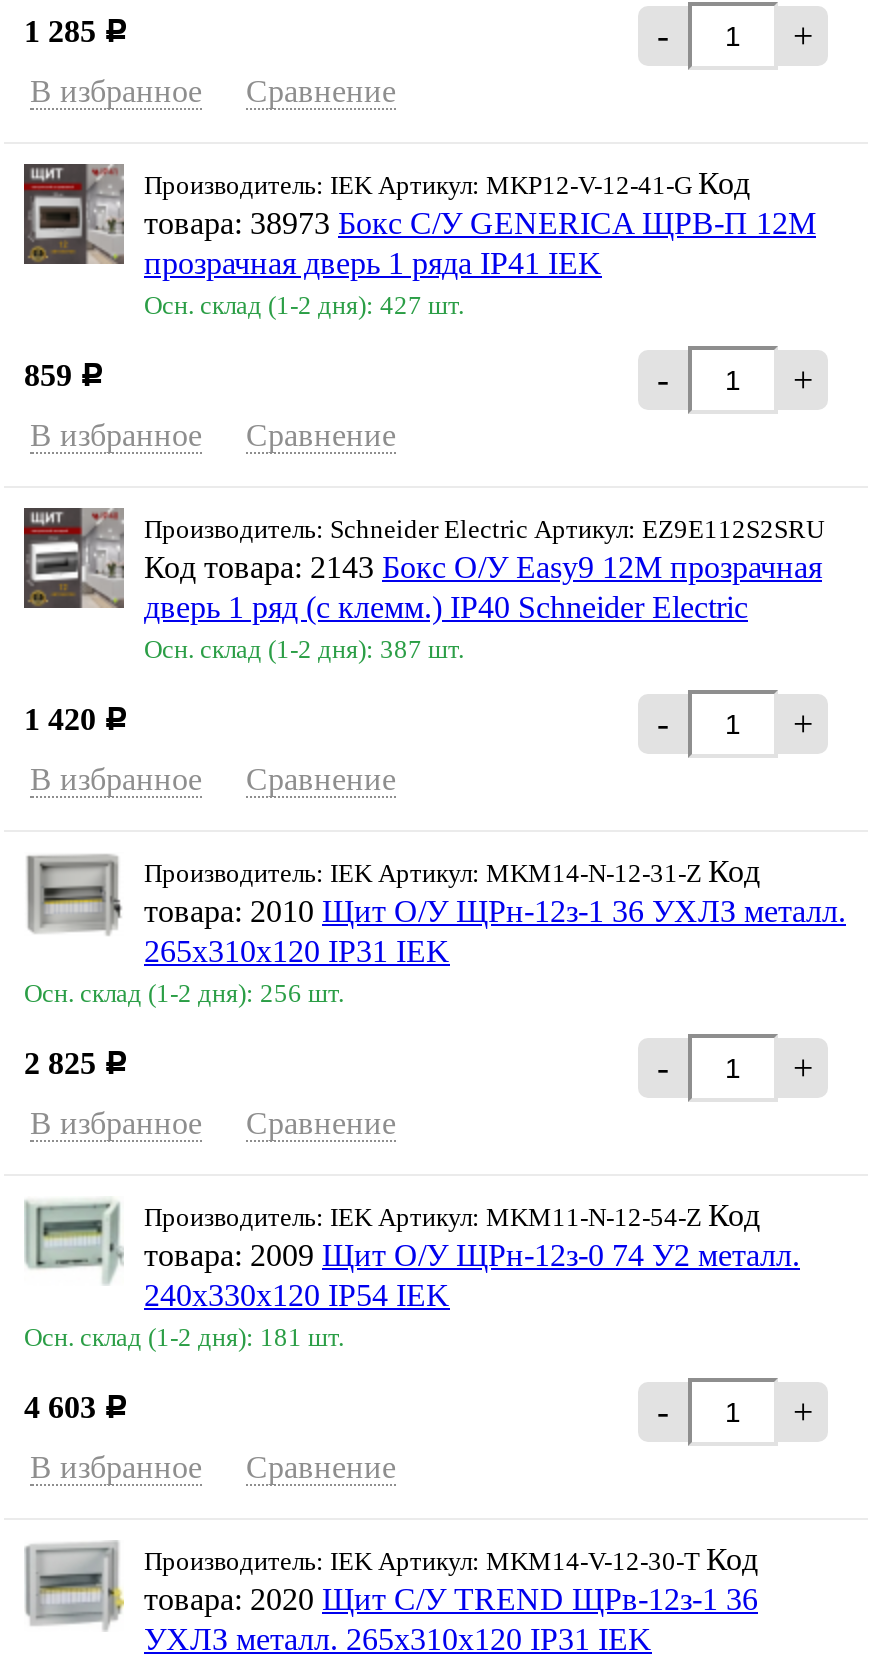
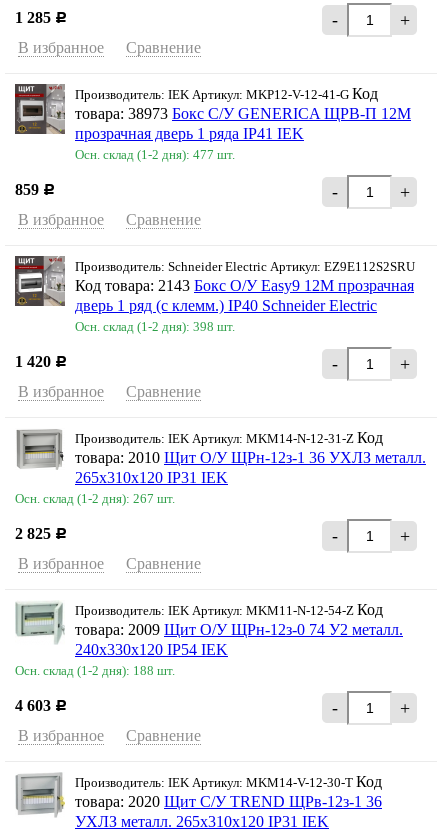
[144,290,464,320] Осн. склад (1-2 дня): 427 шт. -> [75,147,235,162] Осн. склад (1-2 дня): 477 шт.
[144,634,464,664] Осн. склад (1-2 дня): 387 шт. -> [75,319,235,334] Осн. склад (1-2 дня): 398 шт.
[24,978,344,1008] Осн. склад (1-2 дня): 256 шт. -> [15,491,175,506] Осн. склад (1-2 дня): 267 шт.
[24,1322,344,1352] Осн. склад (1-2 дня): 181 шт. -> [15,663,175,678] Осн. склад (1-2 дня): 188 шт.

